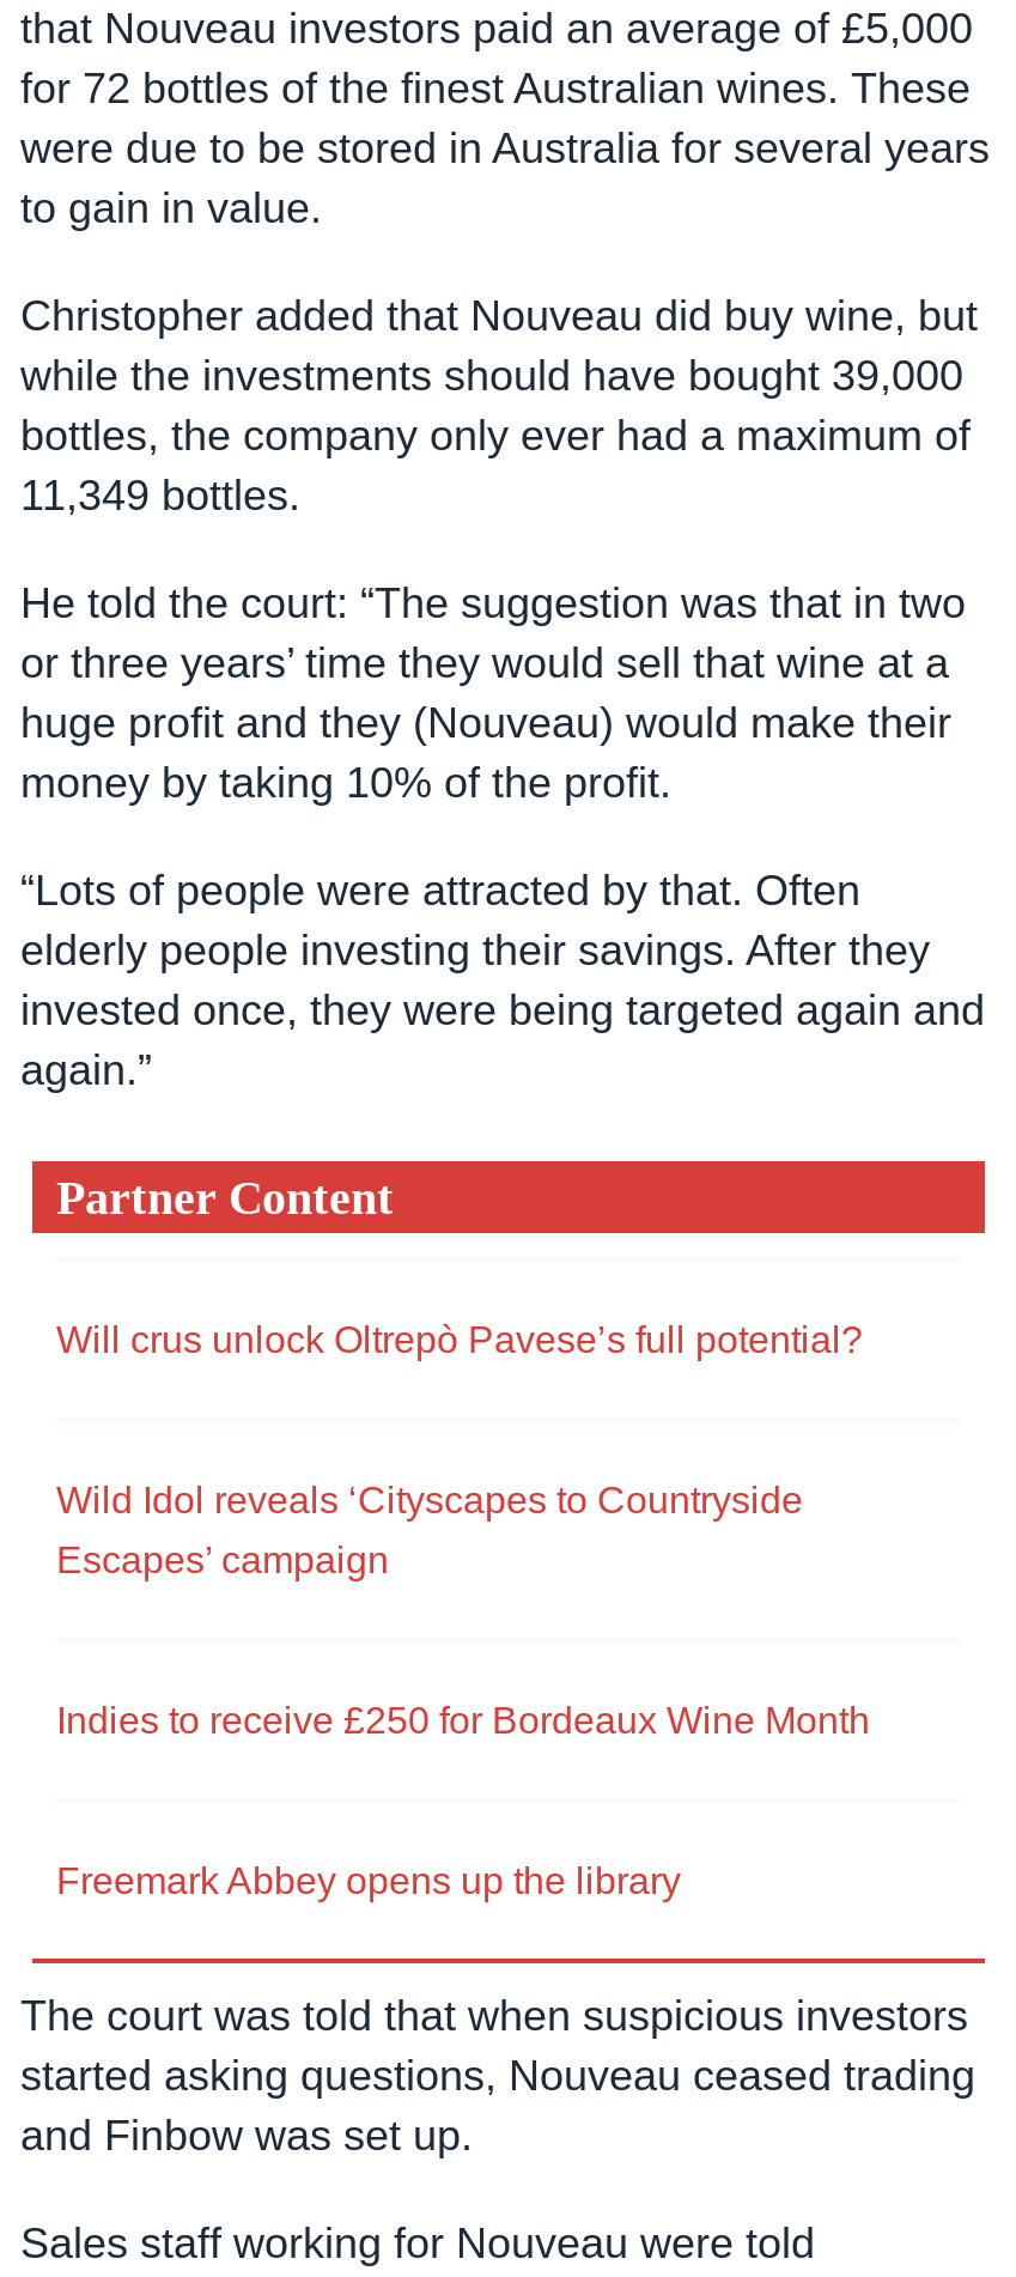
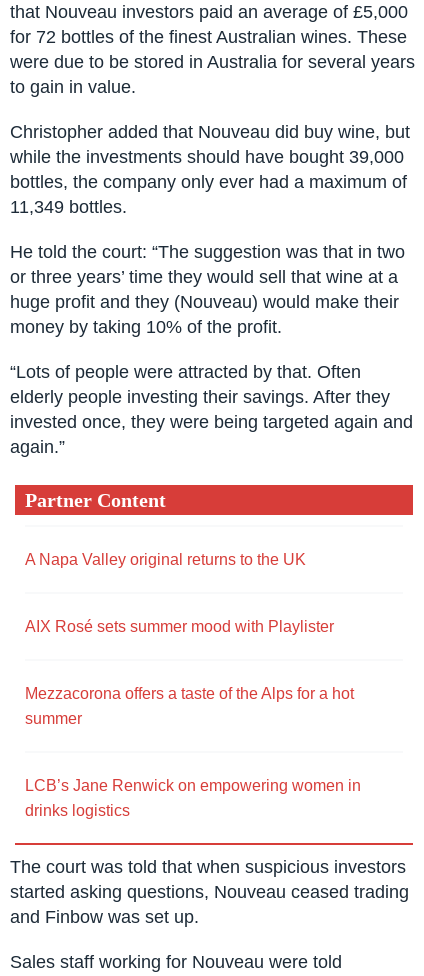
[56,1320,863,1361] Will crus unlock Oltrepò Pavese’s full potential? -> [25,551,306,568] A Napa Valley original returns to the UK
[56,1480,803,1581] Wild Idol reveals ‘Cityscapes to Countryside | Escapes’ campaign -> [25,618,334,635] AIX Rosé sets summer mood with Playlister
[56,1701,870,1741] Indies to receive £250 for Bordeaux Wine Month -> [25,685,354,727] Mezzacorona offers a taste of the Alps for a hot | summer
[56,1861,681,1902] Freemark Abbey opens up the library -> [25,777,361,819] LCB’s Jane Renwick on empowering women in | drinks logistics

